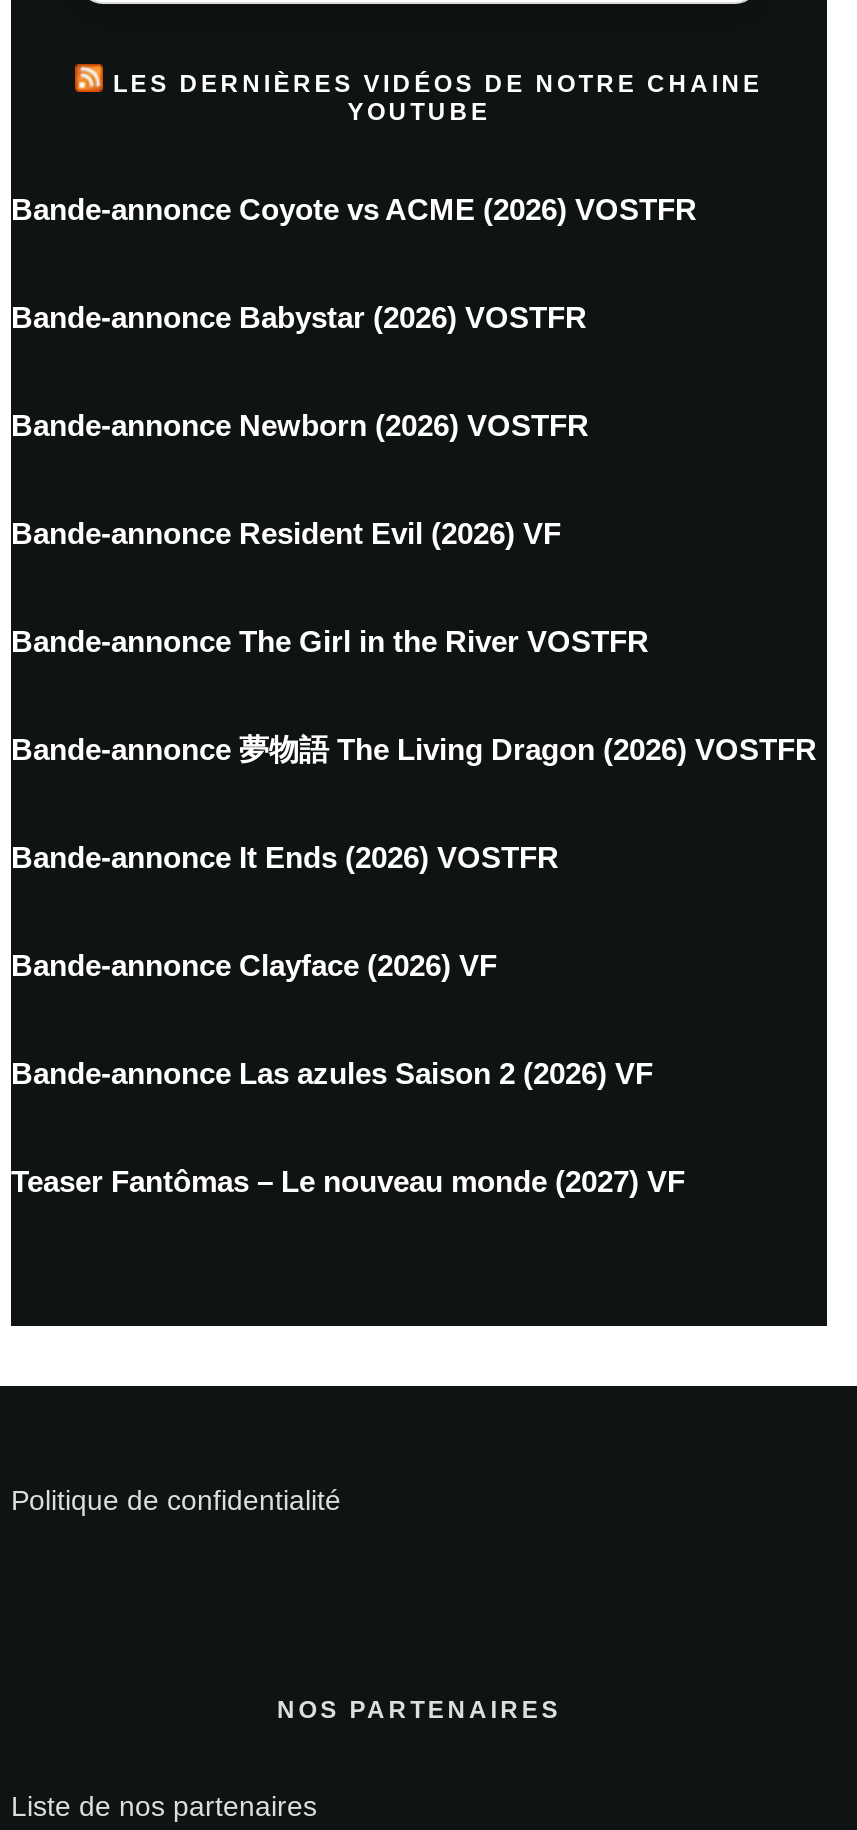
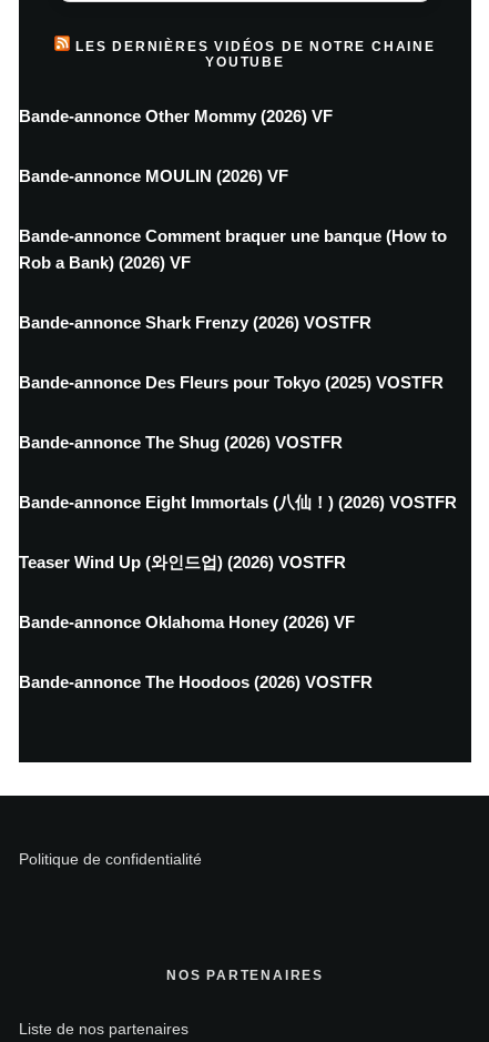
[11,192,697,226] Bande-annonce Coyote vs ACME (2026) VOSTFR -> [19,107,333,125] Bande-annonce Other Mommy (2026) VF
[11,300,587,334] Bande-annonce Babystar (2026) VOSTFR -> [19,166,288,185] Bande-annonce MOULIN (2026) VF
[11,408,589,442] Bande-annonce Newborn (2026) VOSTFR -> [19,226,447,272] Bande-annonce Comment braquer une banque (How to | Rob a Bank) (2026) VF
[11,516,561,550] Bande-annonce Resident Evil (2026) VF -> [19,313,371,332] Bande-annonce Shark Frenzy (2026) VOSTFR
[11,624,649,658] Bande-annonce The Girl in the River VOSTFR -> [19,373,444,392] Bande-annonce Des Fleurs pour Tokyo (2025) VOSTFR
[11,732,817,766] Bande-annonce 夢物語 The Living Dragon (2026) VOSTFR -> [19,433,343,452] Bande-annonce The Shug (2026) VOSTFR
[11,840,559,874] Bande-annonce It Ends (2026) VOSTFR -> [19,493,457,512] Bande-annonce Eight Immortals (八仙！) (2026) VOSTFR
[11,948,497,982] Bande-annonce Clayface (2026) VF -> [19,553,346,571] Teaser Wind Up (와인드업) (2026) VOSTFR
[11,1056,653,1090] Bande-annonce Las azules Saison 2 (2026) VF -> [19,613,355,631] Bande-annonce Oklahoma Honey (2026) VF
[11,1164,685,1198] Teaser Fantômas – Le nouveau monde (2027) VF -> [19,672,373,691] Bande-annonce The Hoodoos (2026) VOSTFR

